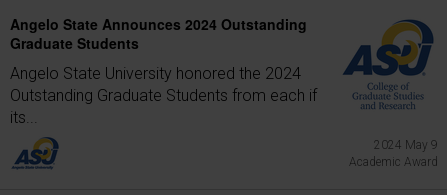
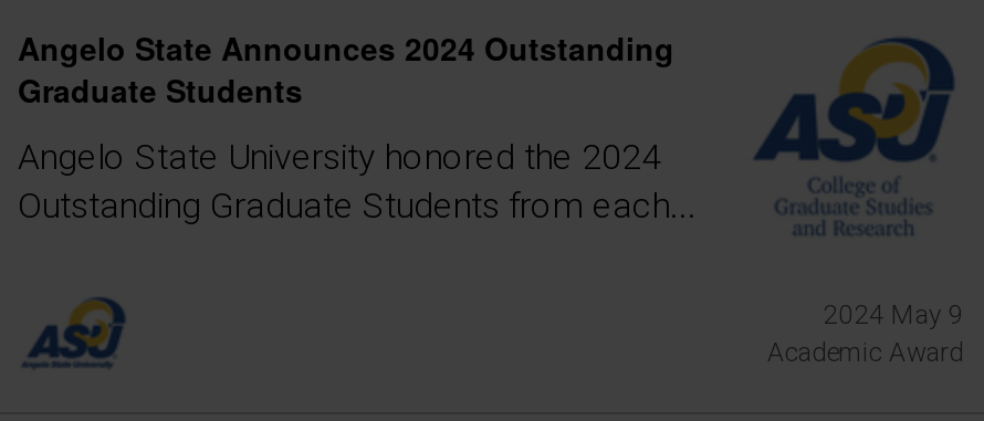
[10,86,317,127] Outstanding Graduate Students from each if | its... -> [18,185,697,227] Outstanding Graduate Students from each...

